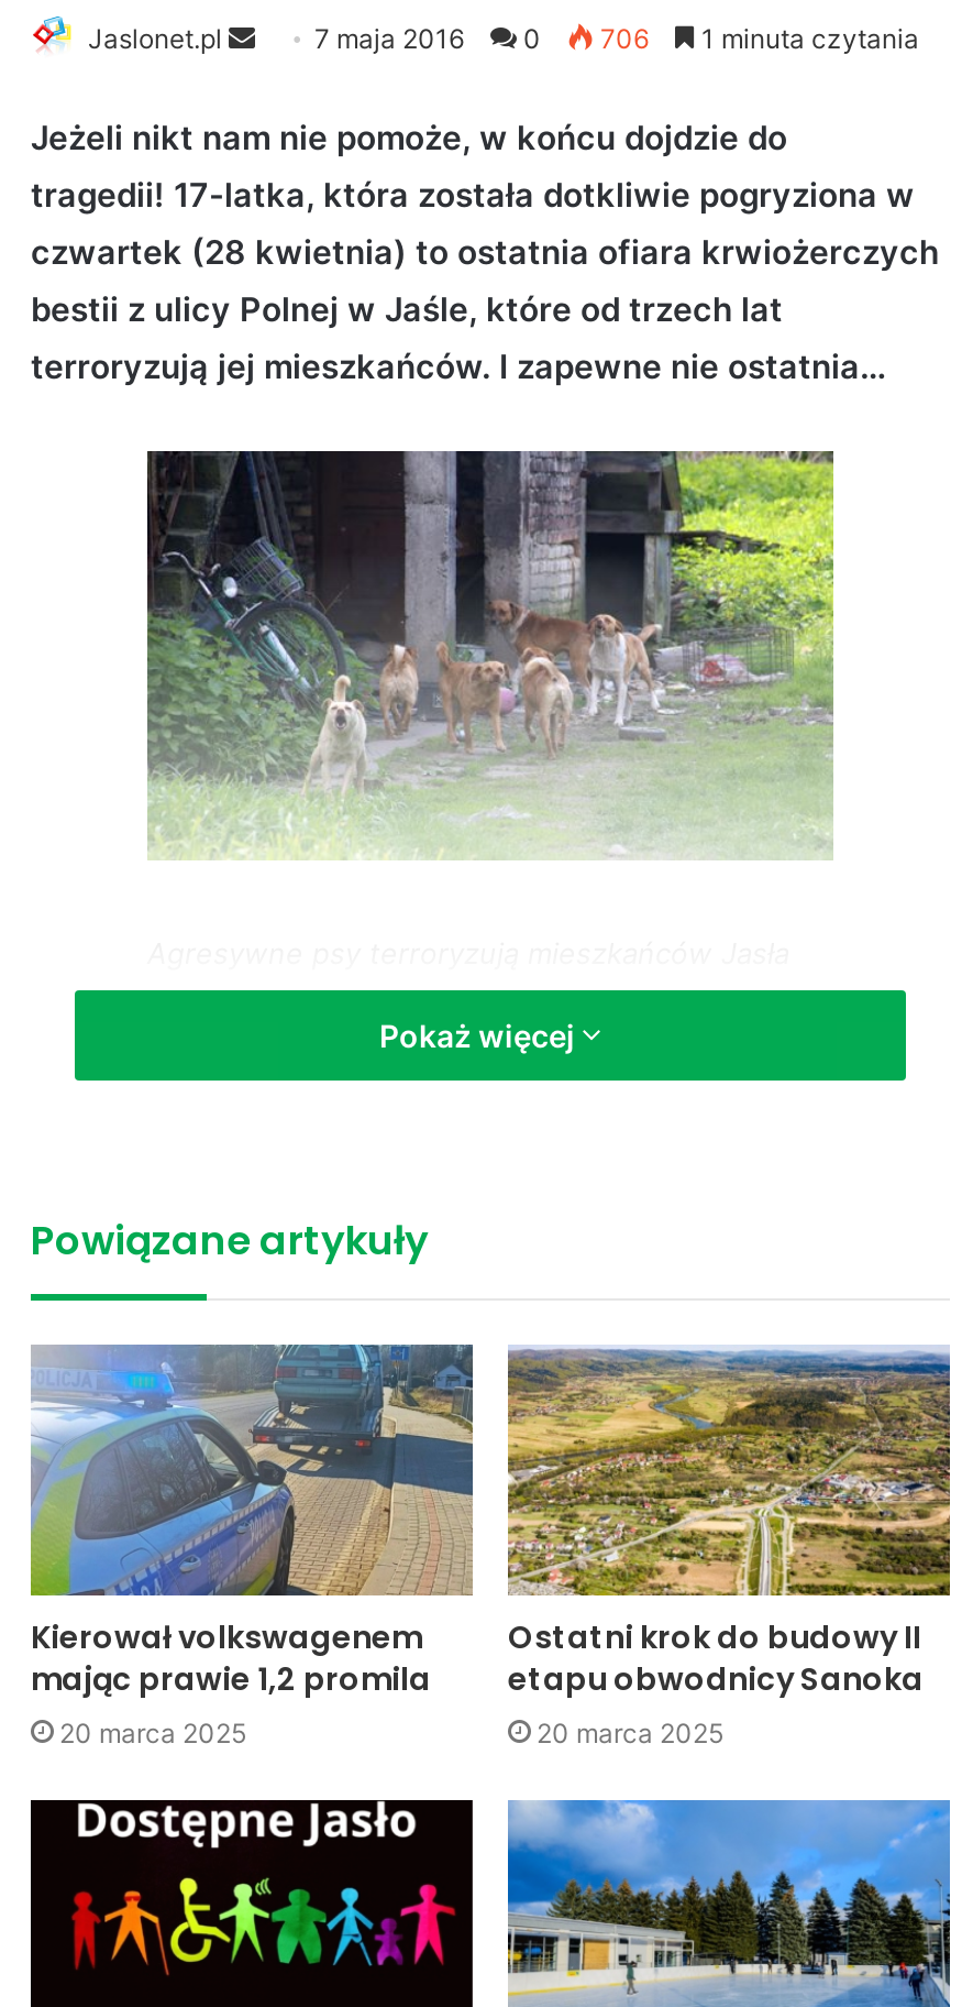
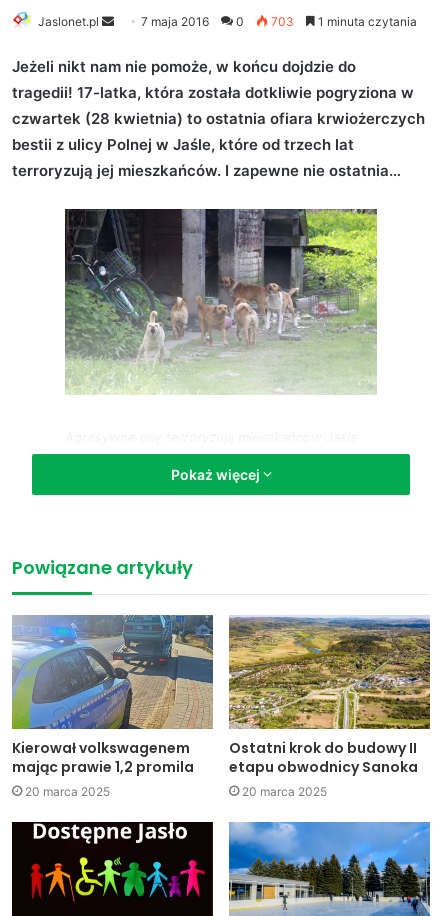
[594,23,649,56] 706 -> [268,14,294,29] 703

